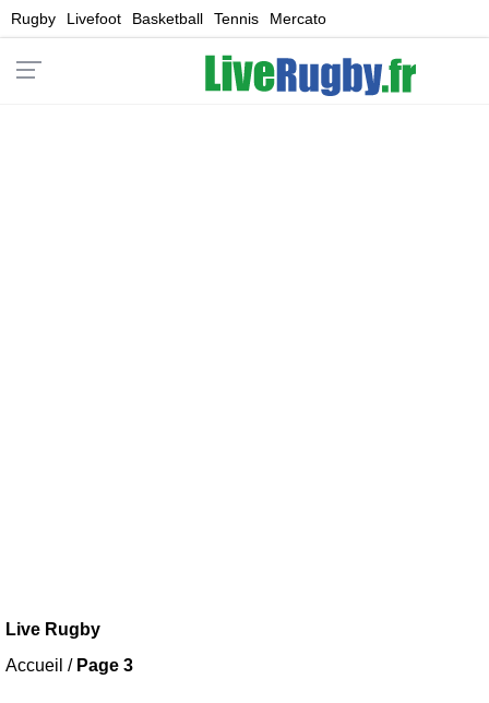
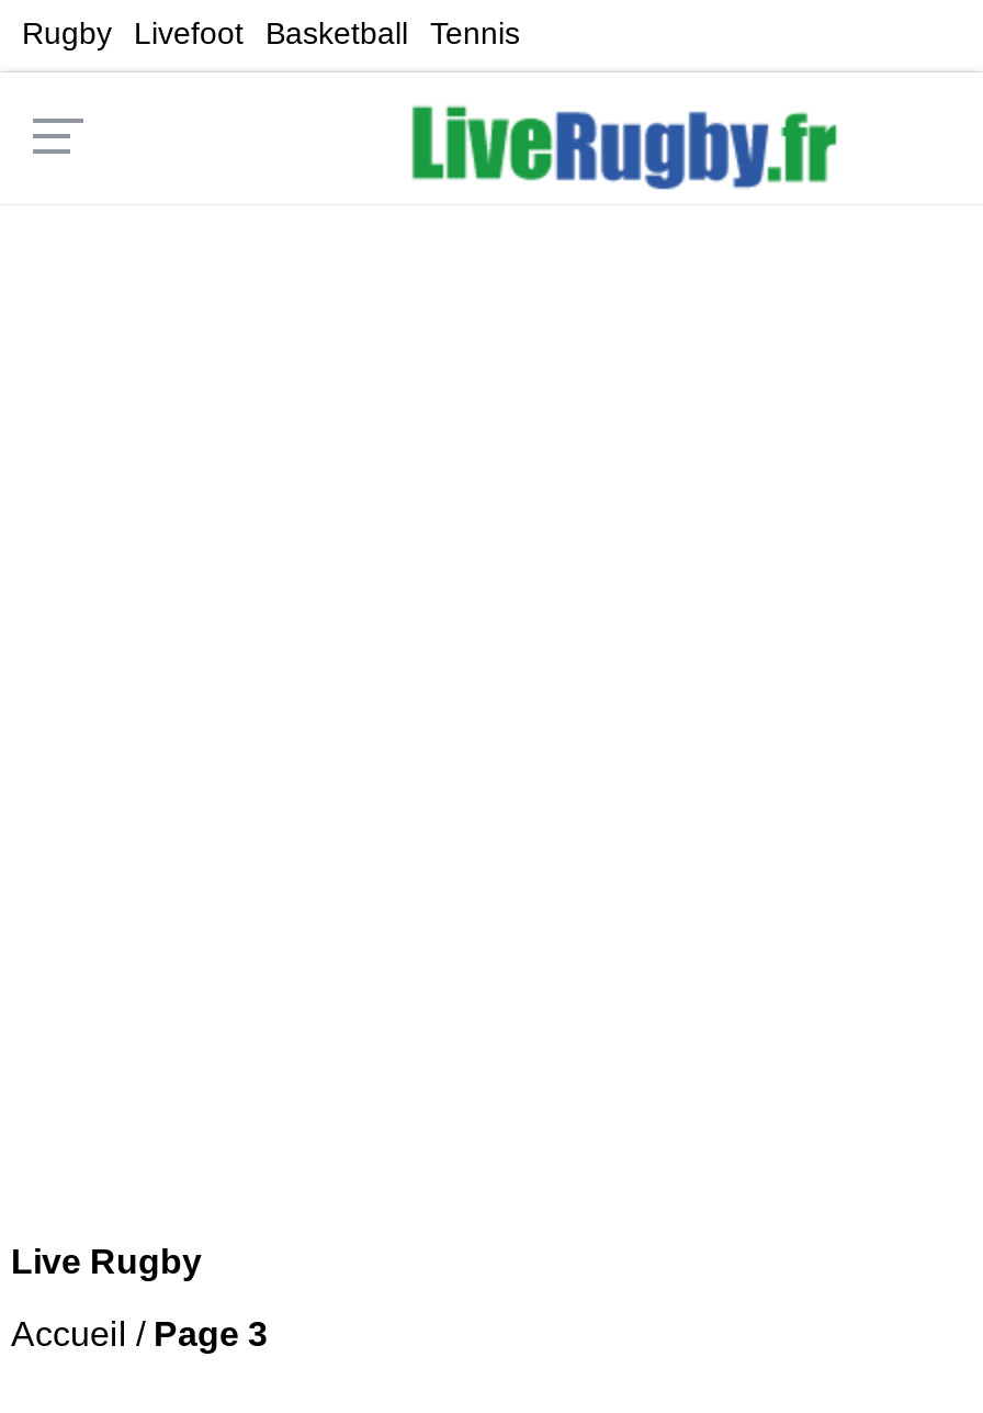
[270,10,326,27] Mercato -> none

